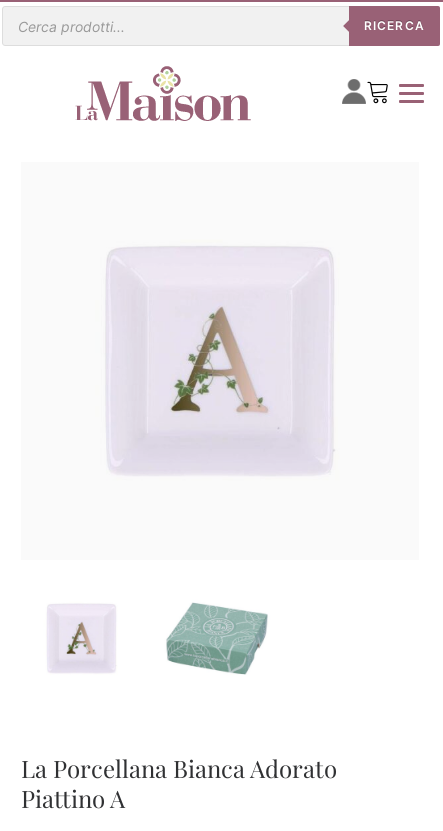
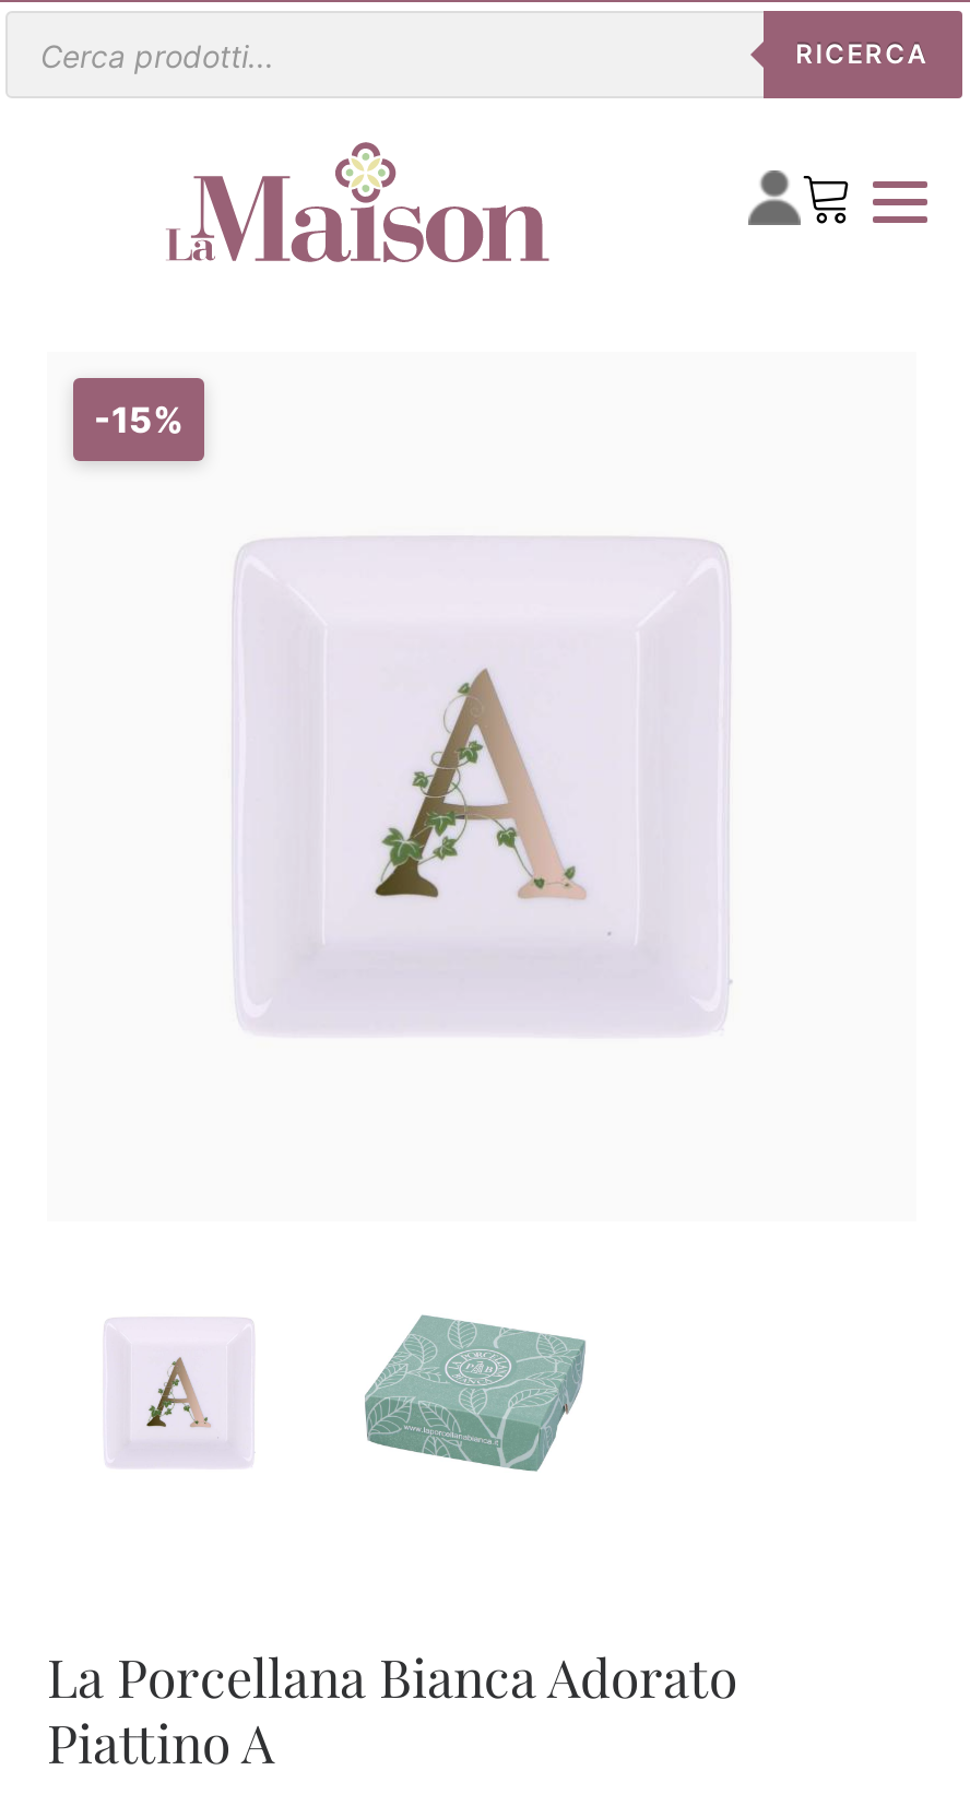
none -> [94,398,184,441] -15%

